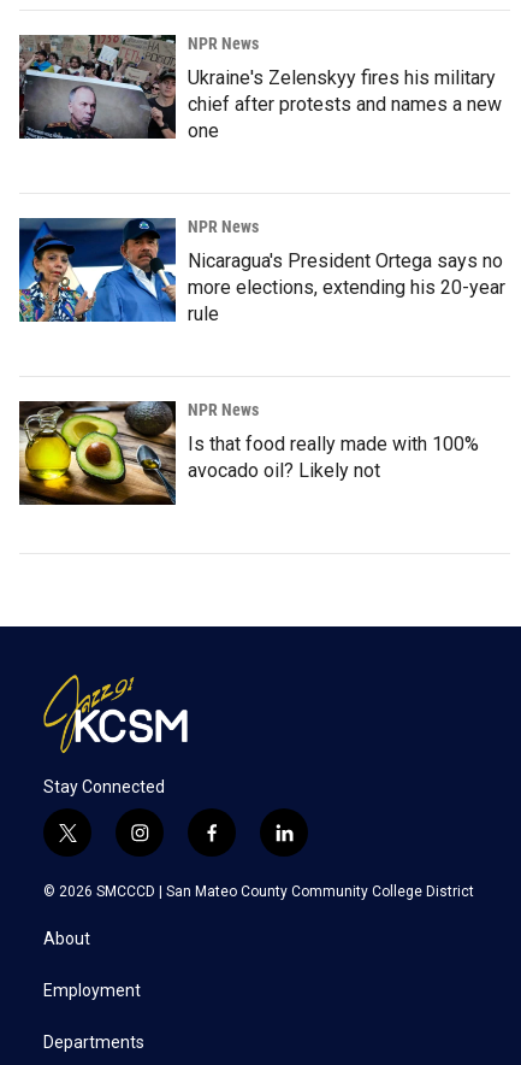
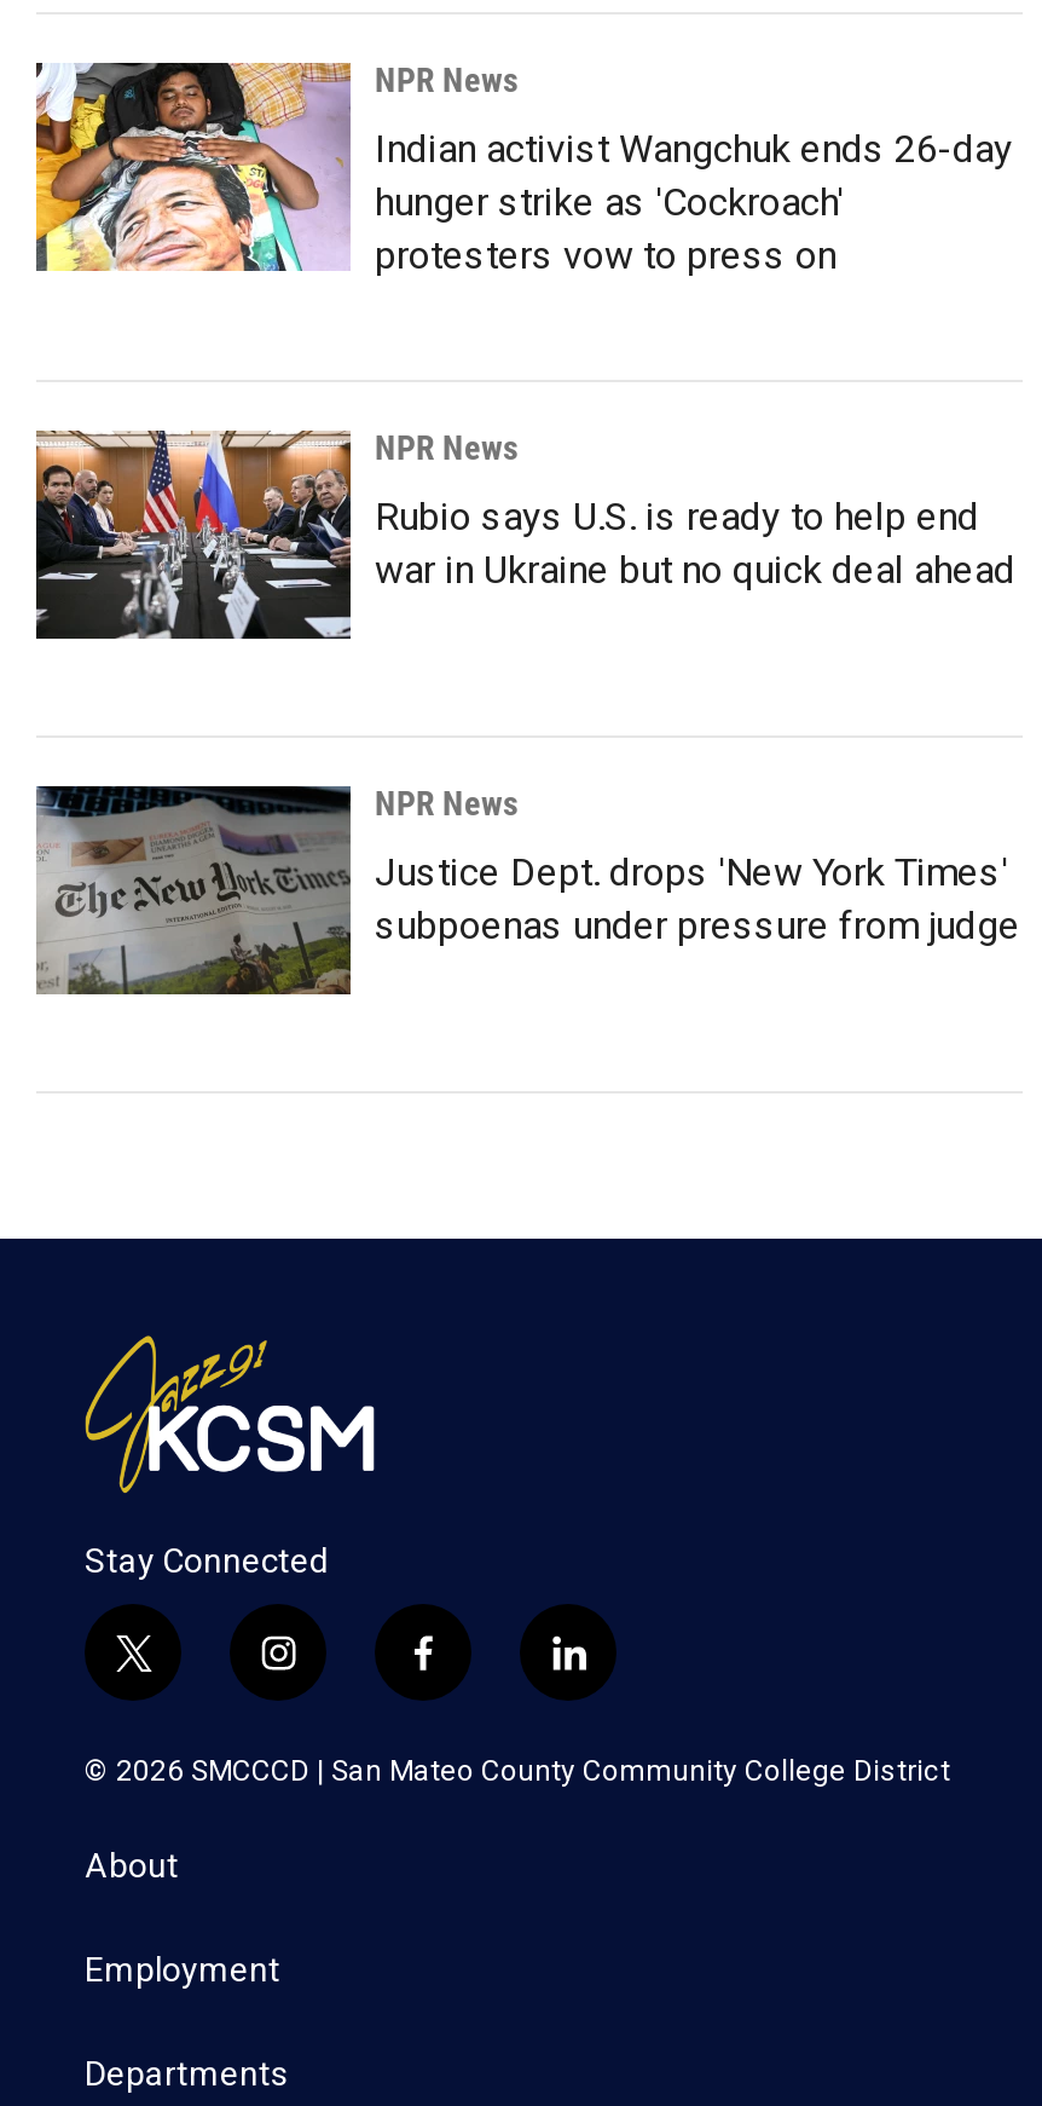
[18,34,502,142] [image] | Ukraine's Zelenskyy fires his military | chief after protests and names a new | one -> [34,60,1013,278] [image] | Indian activist Wangchuk ends 26-day | hunger strike as 'Cockroach' | protesters vow to press on
[18,217,505,325] [image] | Nicaragua's President Ortega says no | more elections, extending his 20-year | rule -> [34,428,1015,641] [image] | Rubio says U.S. is ready to help end | war in Ukraine but no quick deal ahead
[19,400,479,506] [image] | Is that food really made with 100% | avocado oil? Likely not -> [36,784,1020,997] [image] | Justice Dept. drops 'New York Times' | subpoenas under pressure from judge

